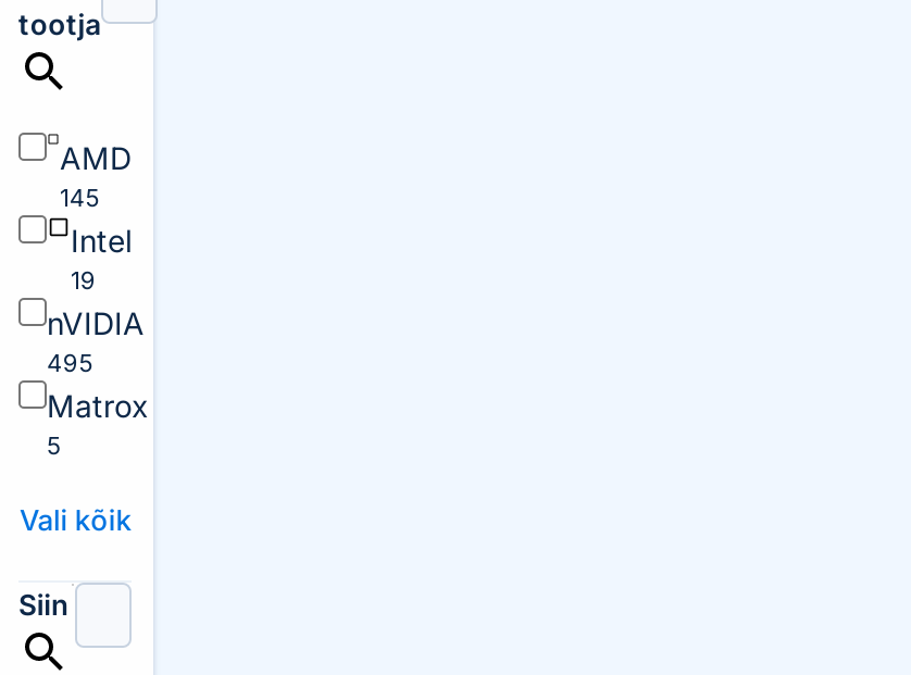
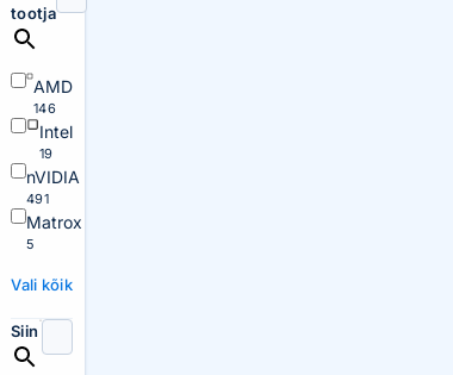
[60,183,102,213] 145 -> [33,100,56,117] 146
[47,348,95,378] 495 -> [26,190,49,207] 491

